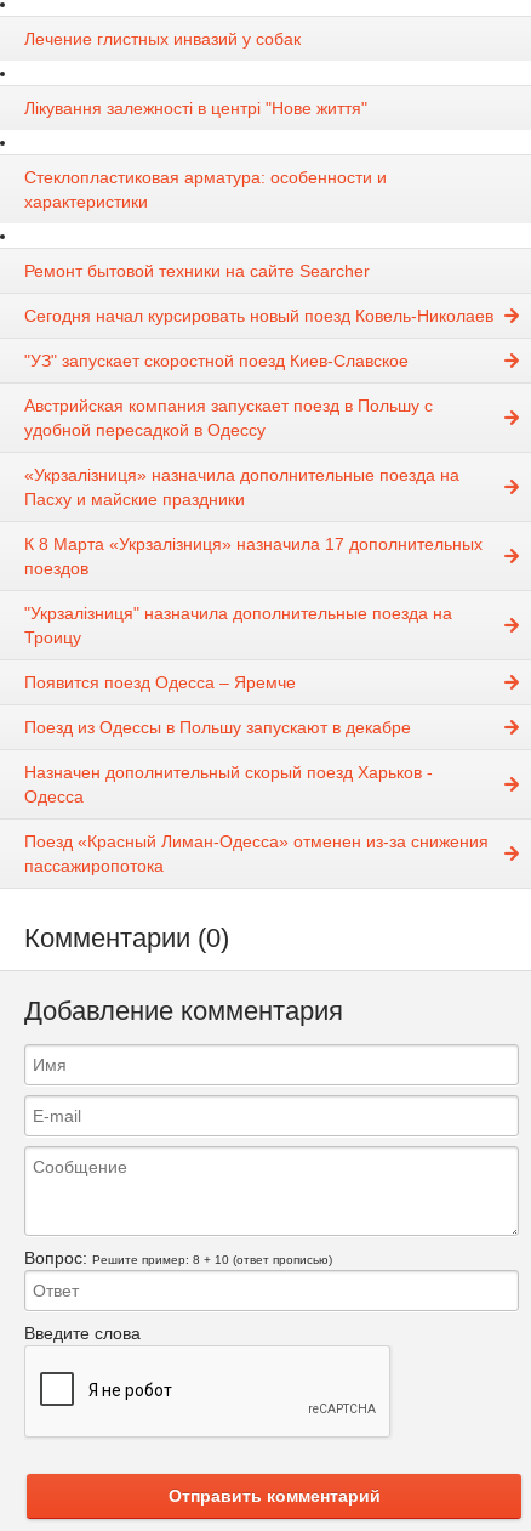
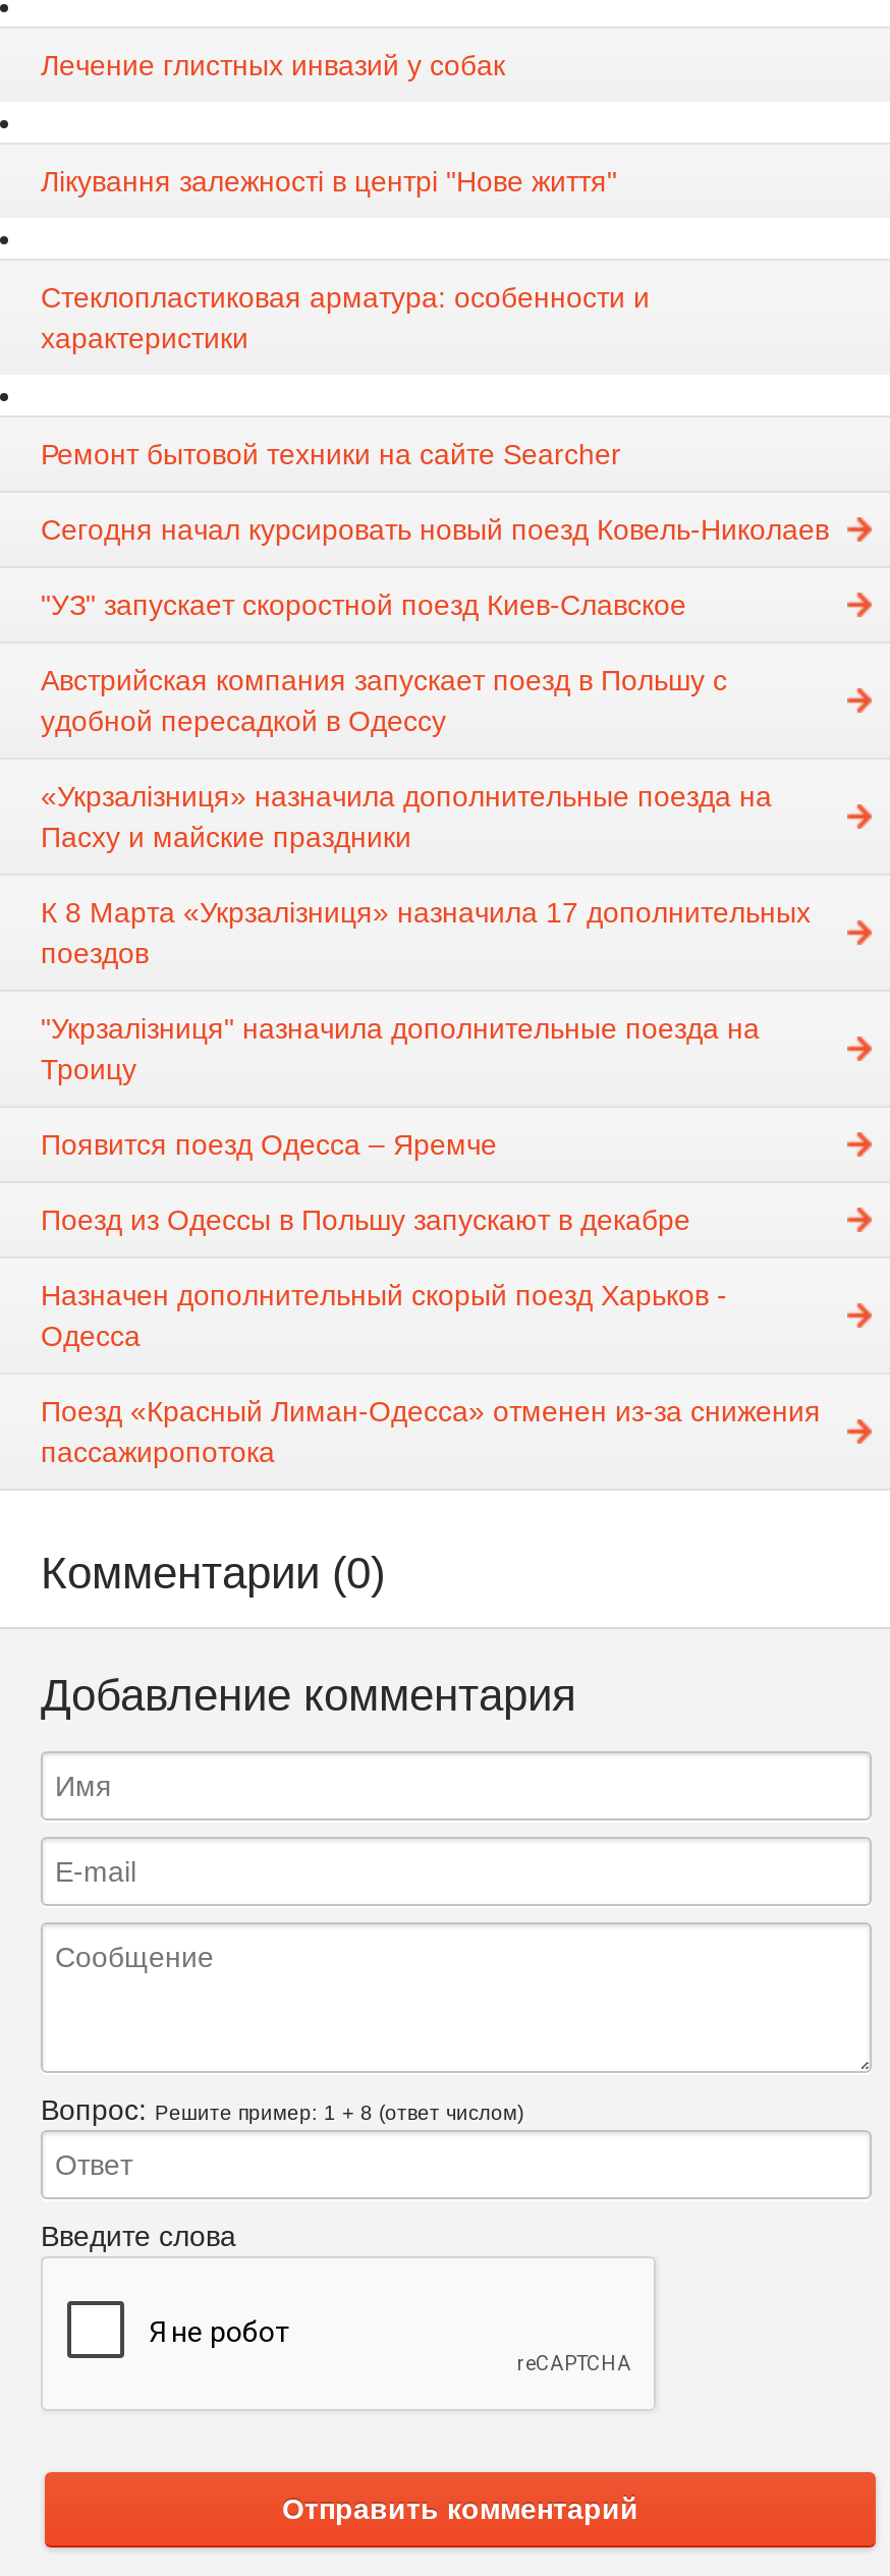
[24,1248,332,1267] Вопрос: Решите пример: 8 + 10 (ответ прописью) -> [41,2093,523,2125] Вопрос: Решите пример: 1 + 8 (ответ числом)

